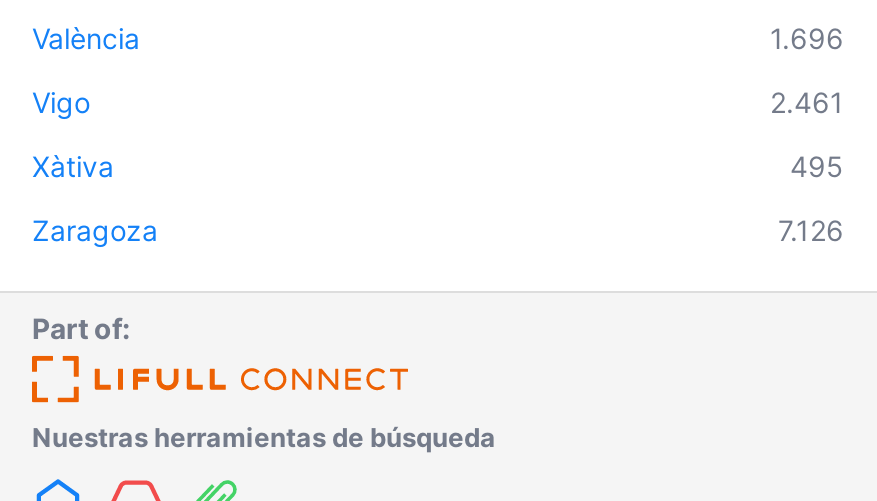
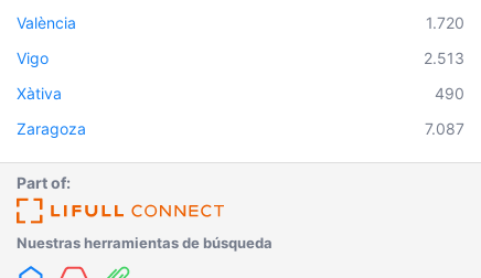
[770,20,844,54] 1.696 -> [426,13,464,32] 1.720
[770,84,844,118] 2.461 -> [424,48,464,67] 2.513
[790,148,844,182] 495 -> [435,83,464,102] 490
[778,212,844,246] 7.126 -> [425,119,464,137] 7.087

